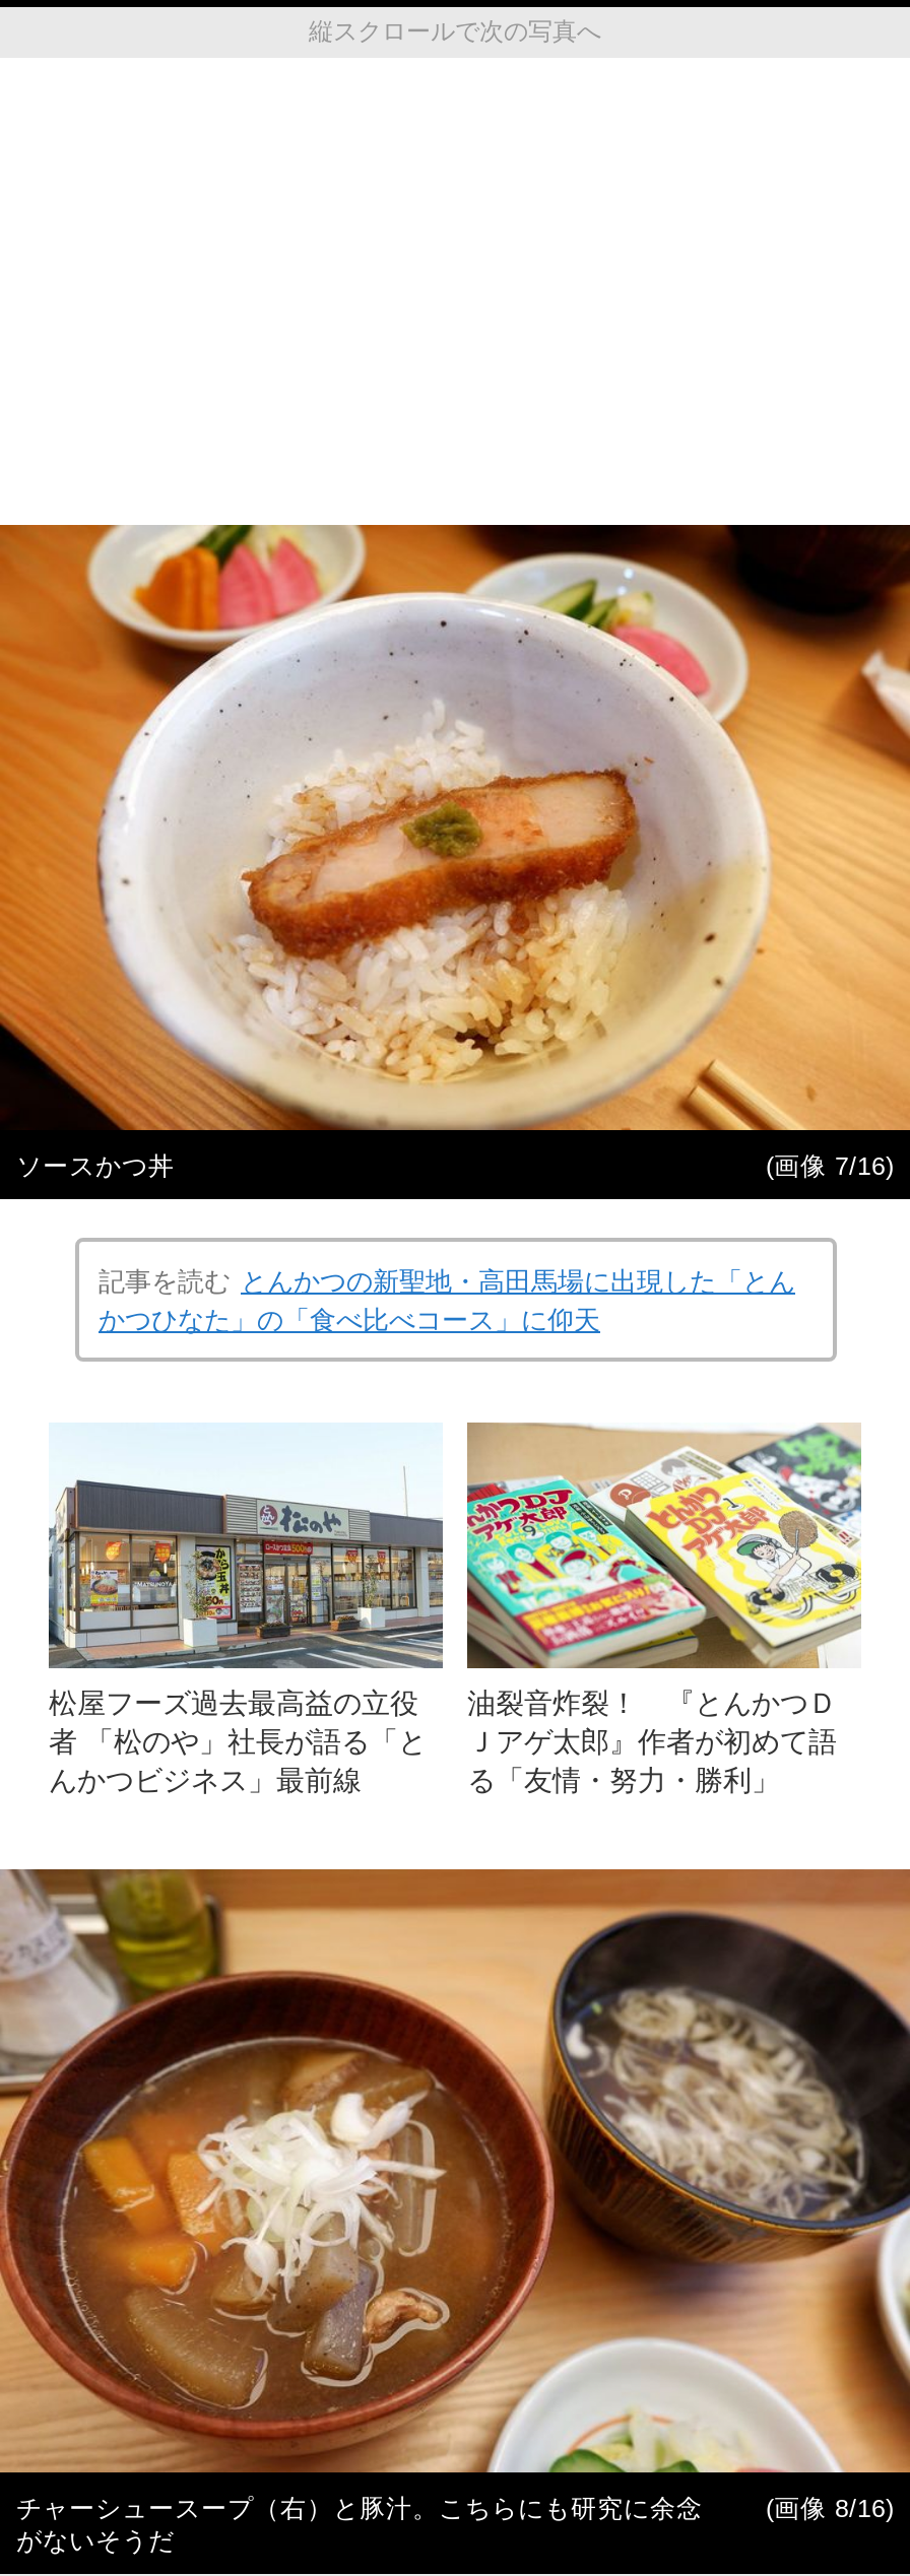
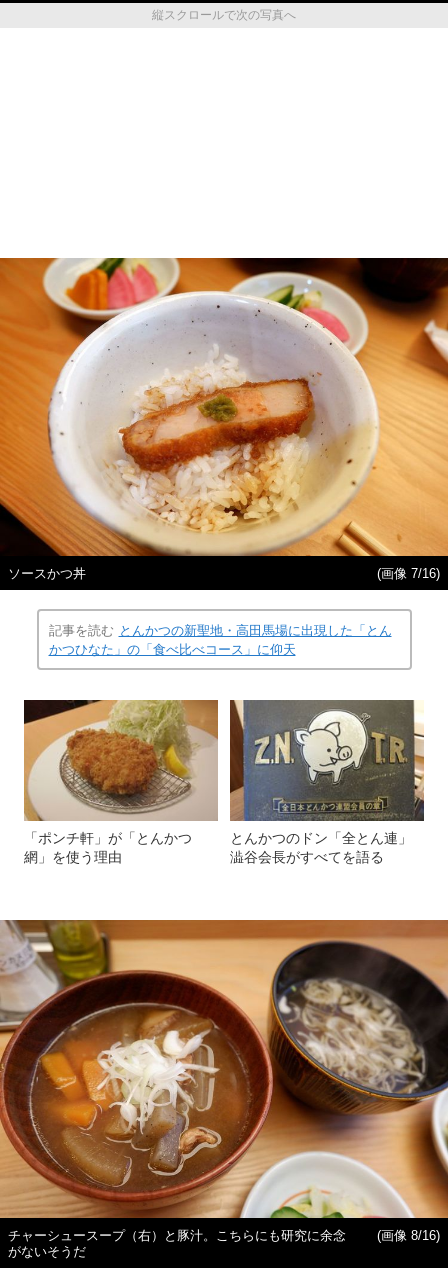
[47,1423,443,1796] [image] | 松屋フーズ過去最高益の立役 | 者 「松のや」社長が語る「と | んかつビジネス」最前線 -> [23,699,219,865] [image] | 「ポンチ軒」が「とんかつ | 網」を使う理由
[465,1423,863,1796] [image] | 油裂音炸裂！ 『とんかつＤ | Ｊアゲ太郎』作者が初めて語 | る「友情・努力・勝利」 -> [229,699,425,865] [image] | とんかつのドン「全とん連」 | 澁谷会長がすべてを語る

